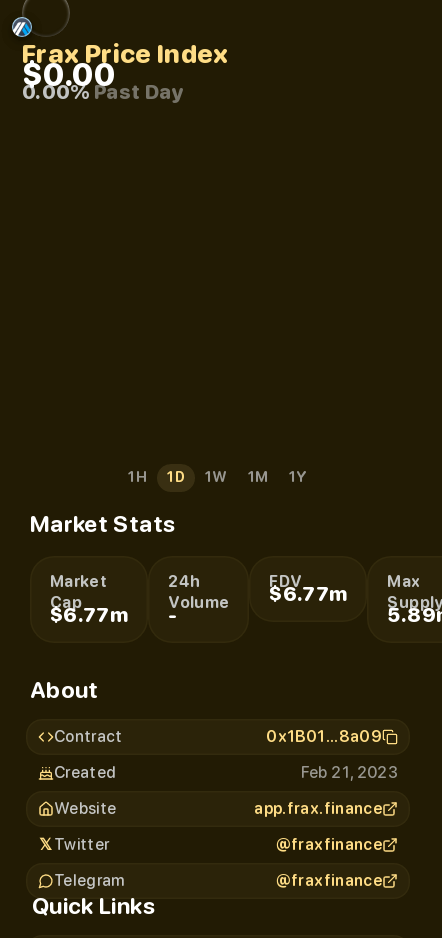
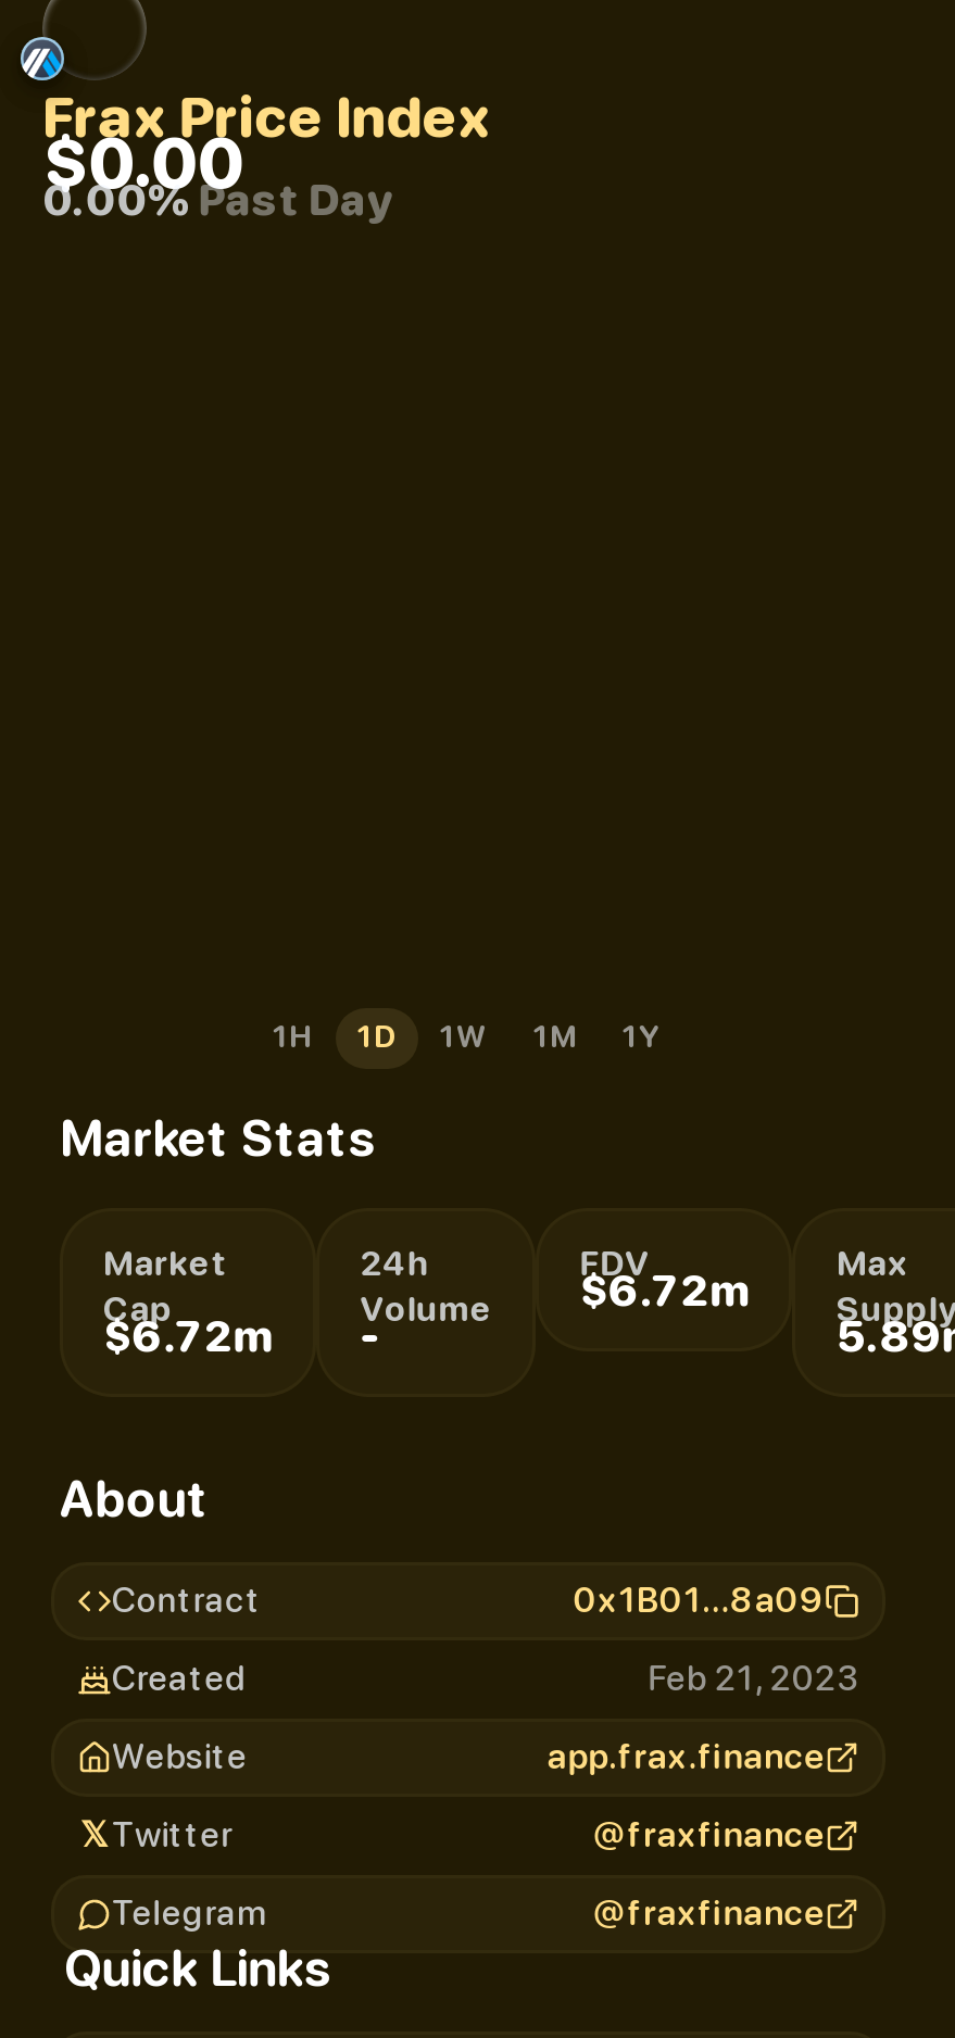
[269,582,347,606] $6.77m -> [580,1265,750,1317] $6.72m
[50,603,128,627] $6.77m -> [103,1310,273,1362] $6.72m

